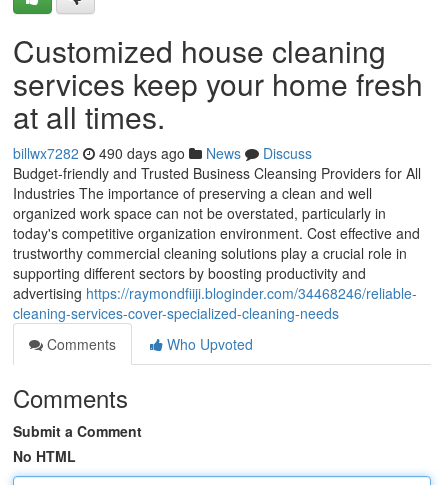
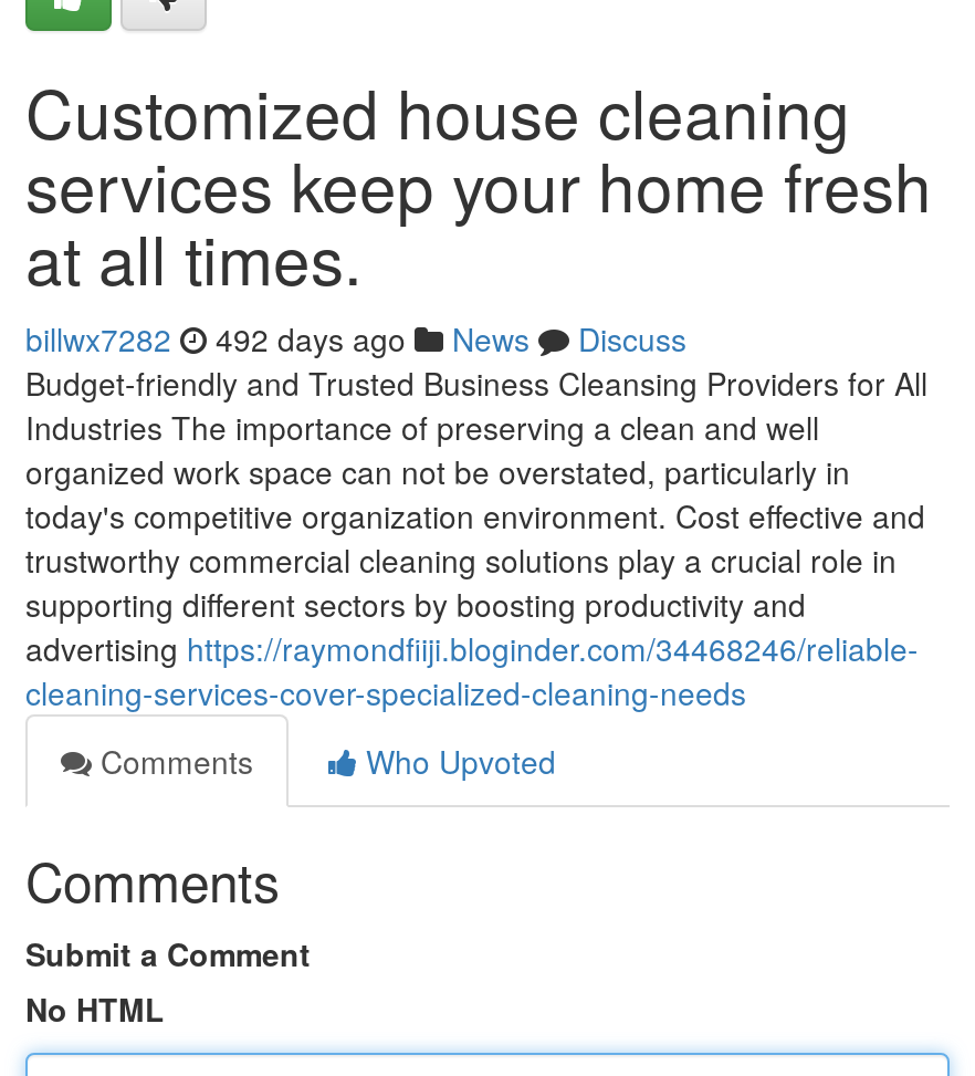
[13,143,312,163] billwx7282 490 days ago News Discuss -> [25,316,686,361] billwx7282 492 days ago News Discuss

